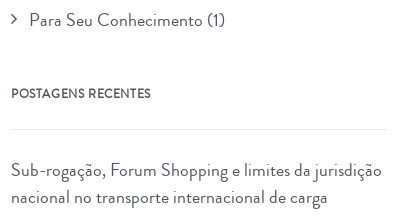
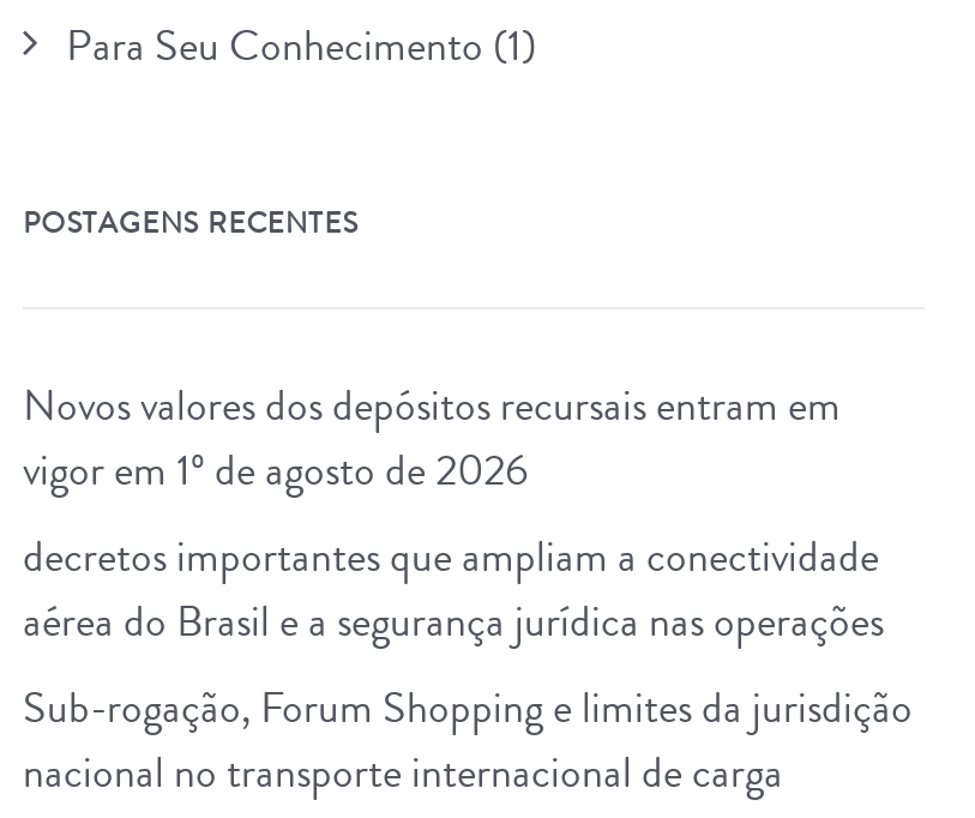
none -> [23,374,884,652] Novos valores dos depósitos recursais entram em | vigor em 1º de agosto de 2026 | decretos importantes que ampliam a conectividade | aérea do Brasil e a segurança jurídica nas operações

